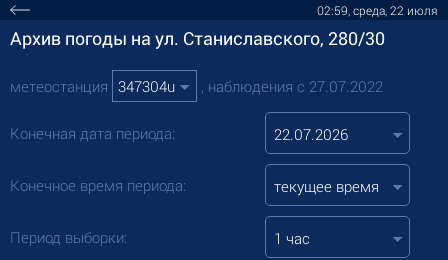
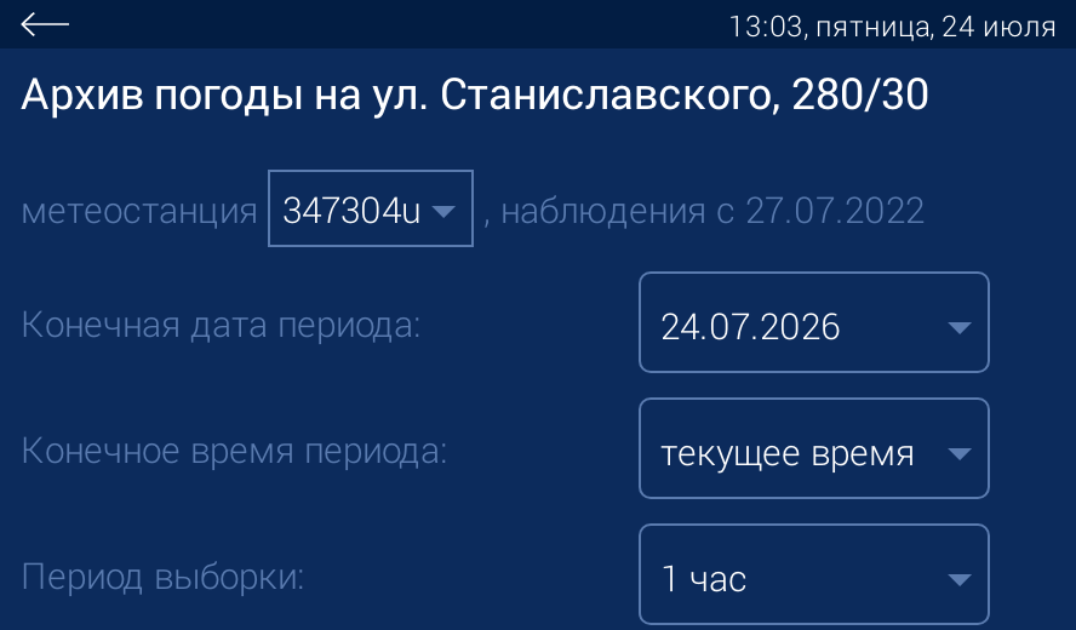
[317,2,438,18] 02:59, среда, 22 июля -> [728,5,1058,44] 13:03, пятница, 24 июля

